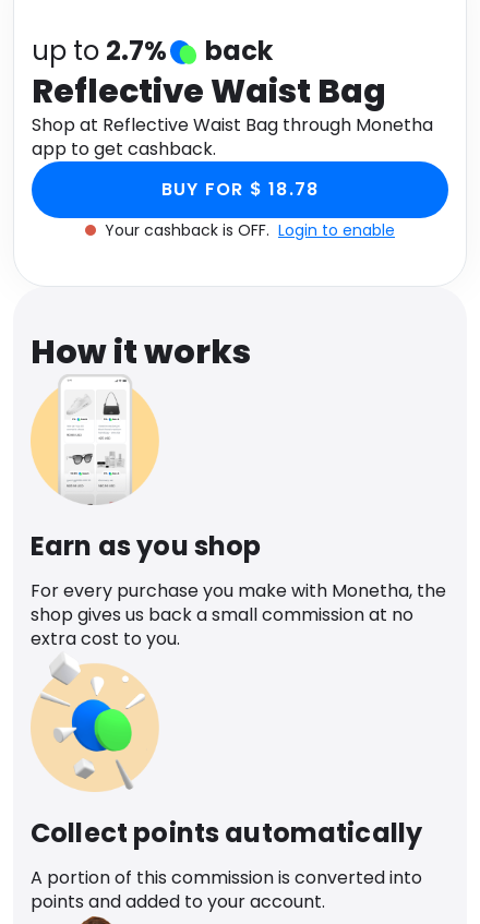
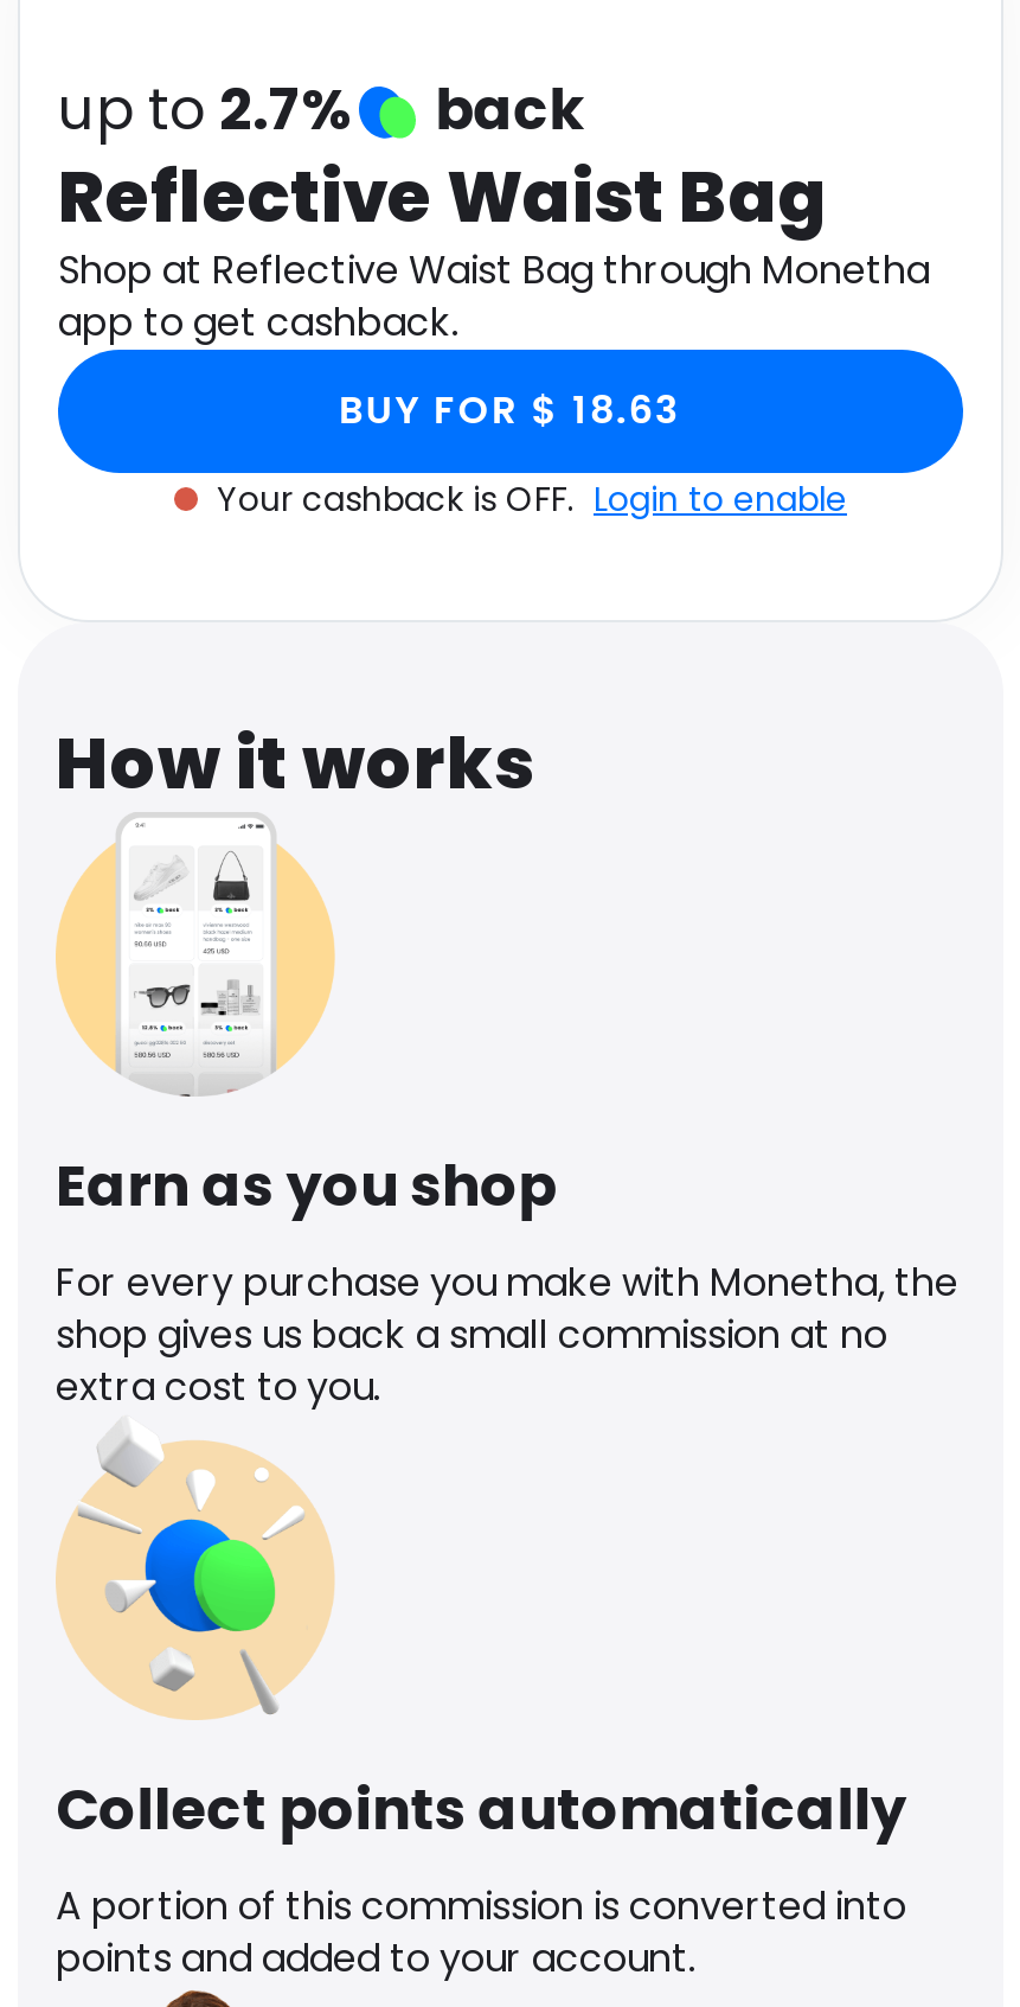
[161,177,319,202] BUY FOR $ 18.78 -> [339,383,682,437] BUY FOR $ 18.63

